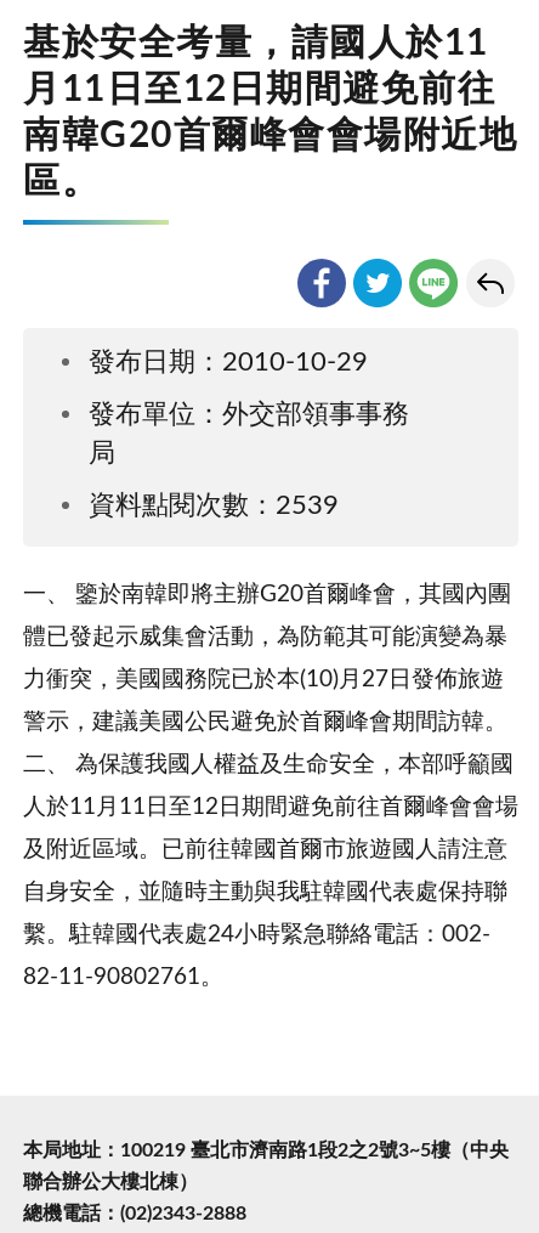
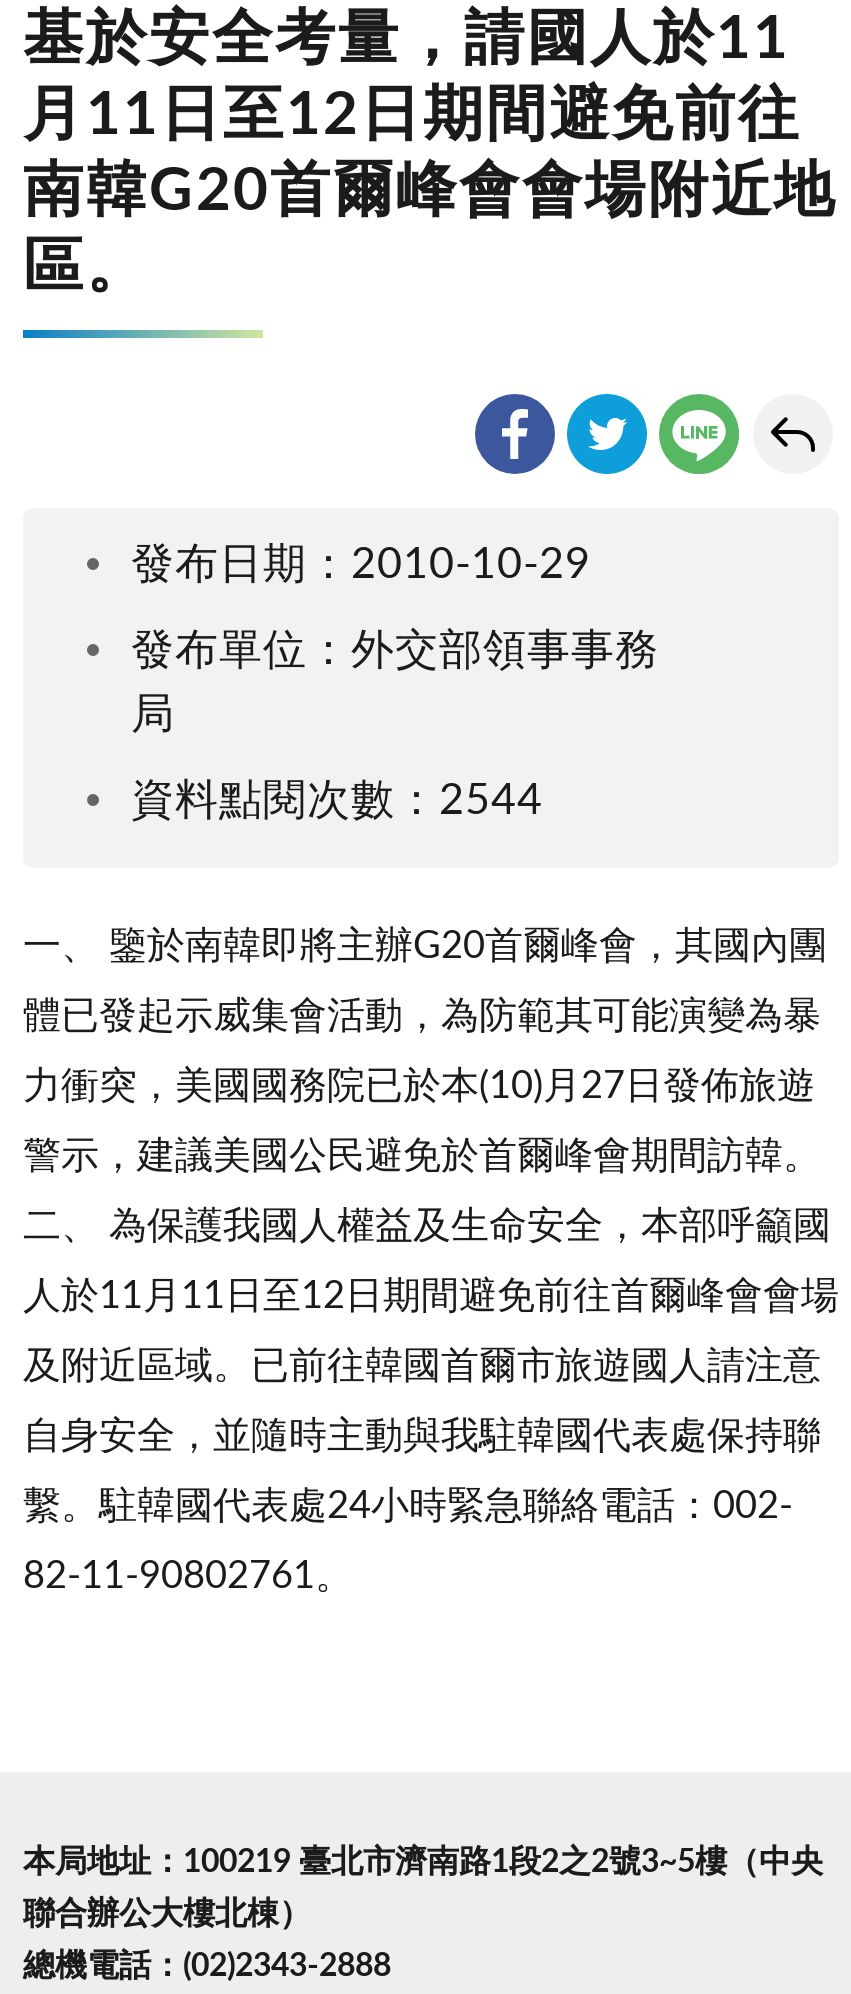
[89,493,339,519] 資料點閱次數：2539 -> [131,780,543,822] 資料點閱次數：2544

